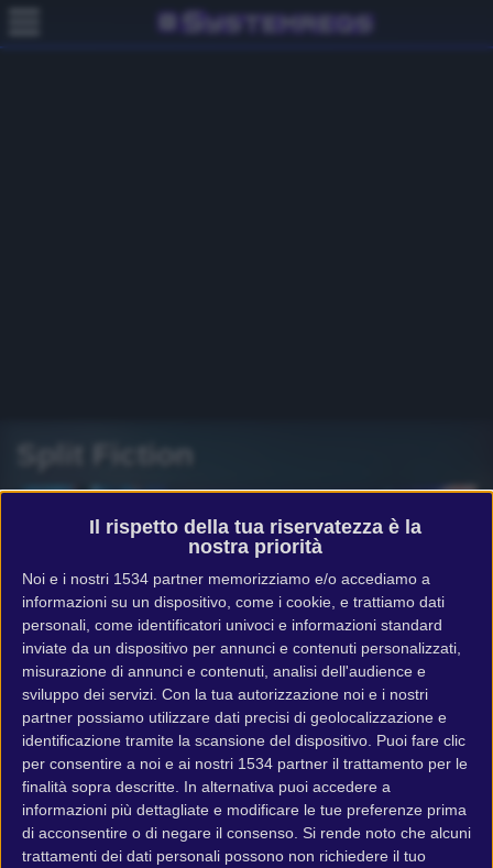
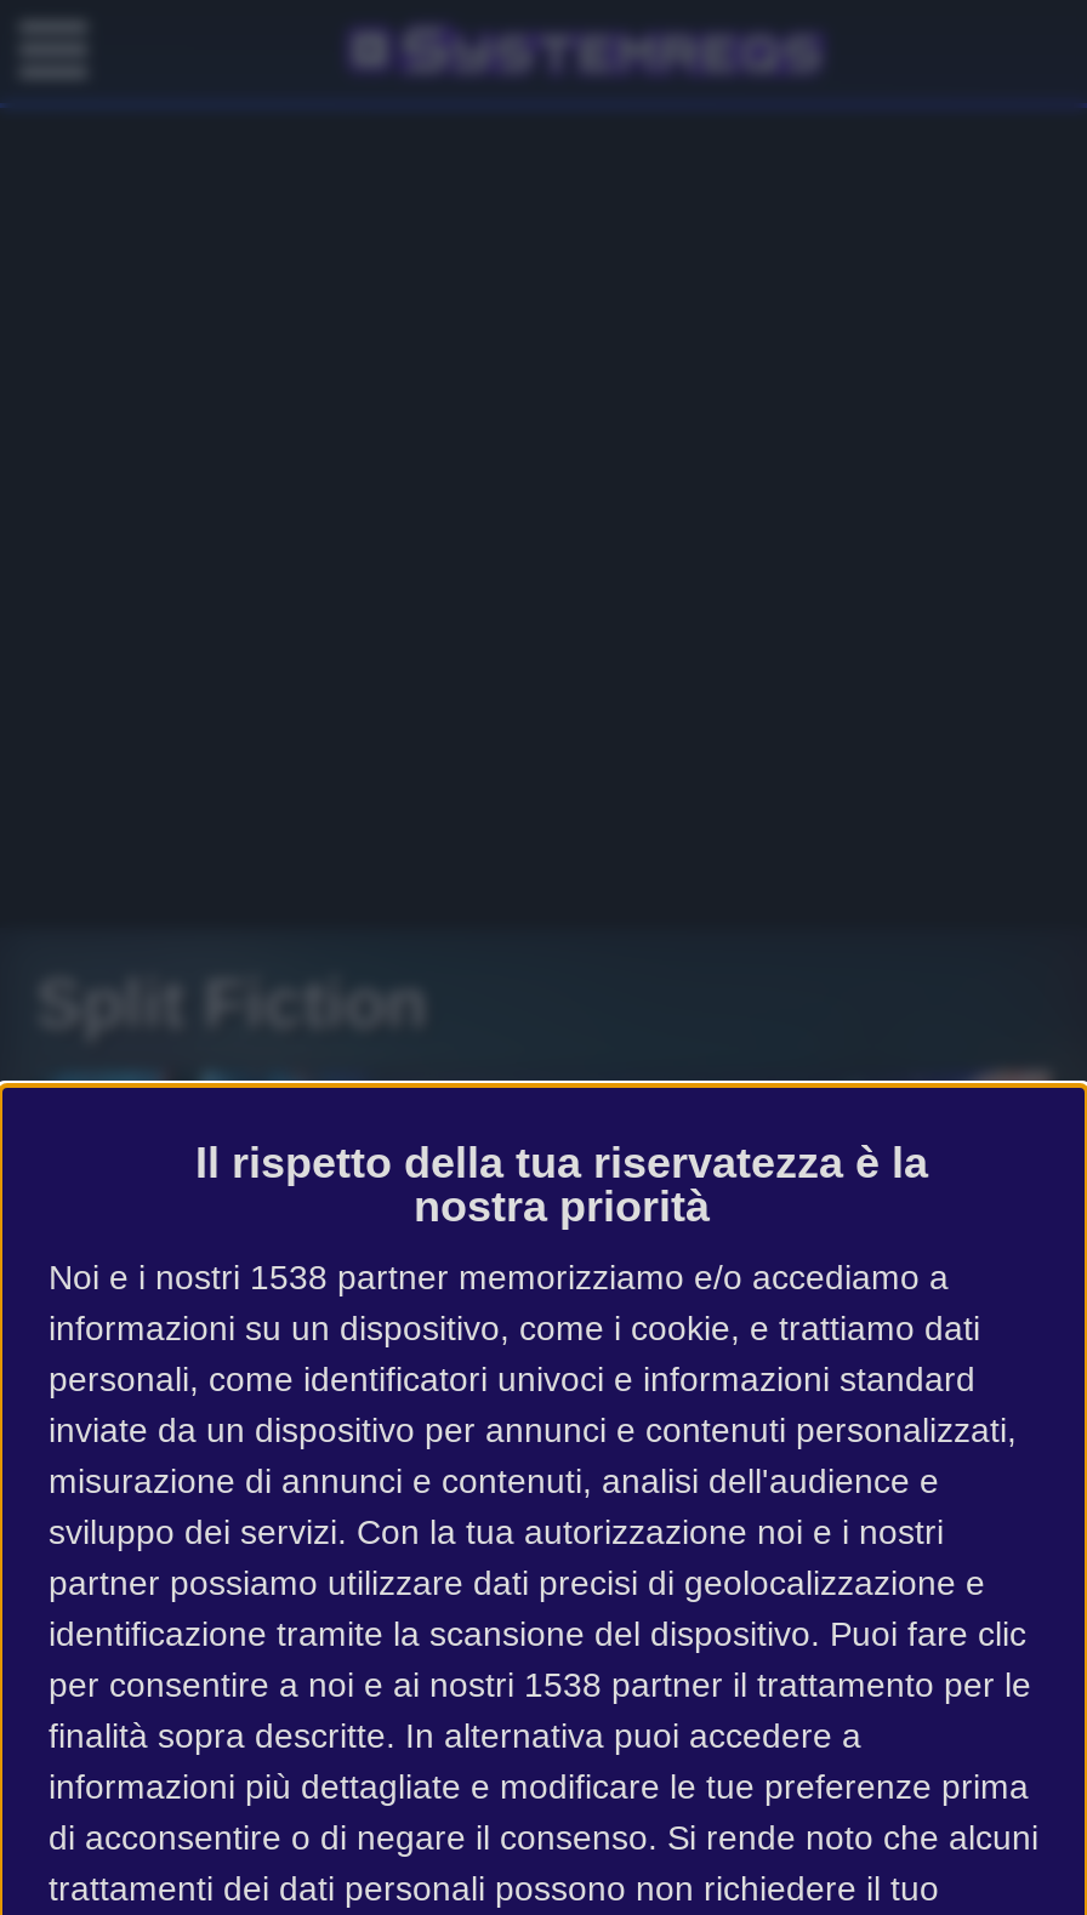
[22,570,430,587] Noi e i nostri 1534 partner memorizziamo e/o accediamo a -> [49,1257,949,1296] Noi e i nostri 1538 partner memorizziamo e/o accediamo a
[22,754,468,772] per consentire a noi e ai nostri 1534 partner il trattamento per le -> [49,1665,1031,1703] per consentire a noi e ai nostri 1538 partner il trattamento per le

